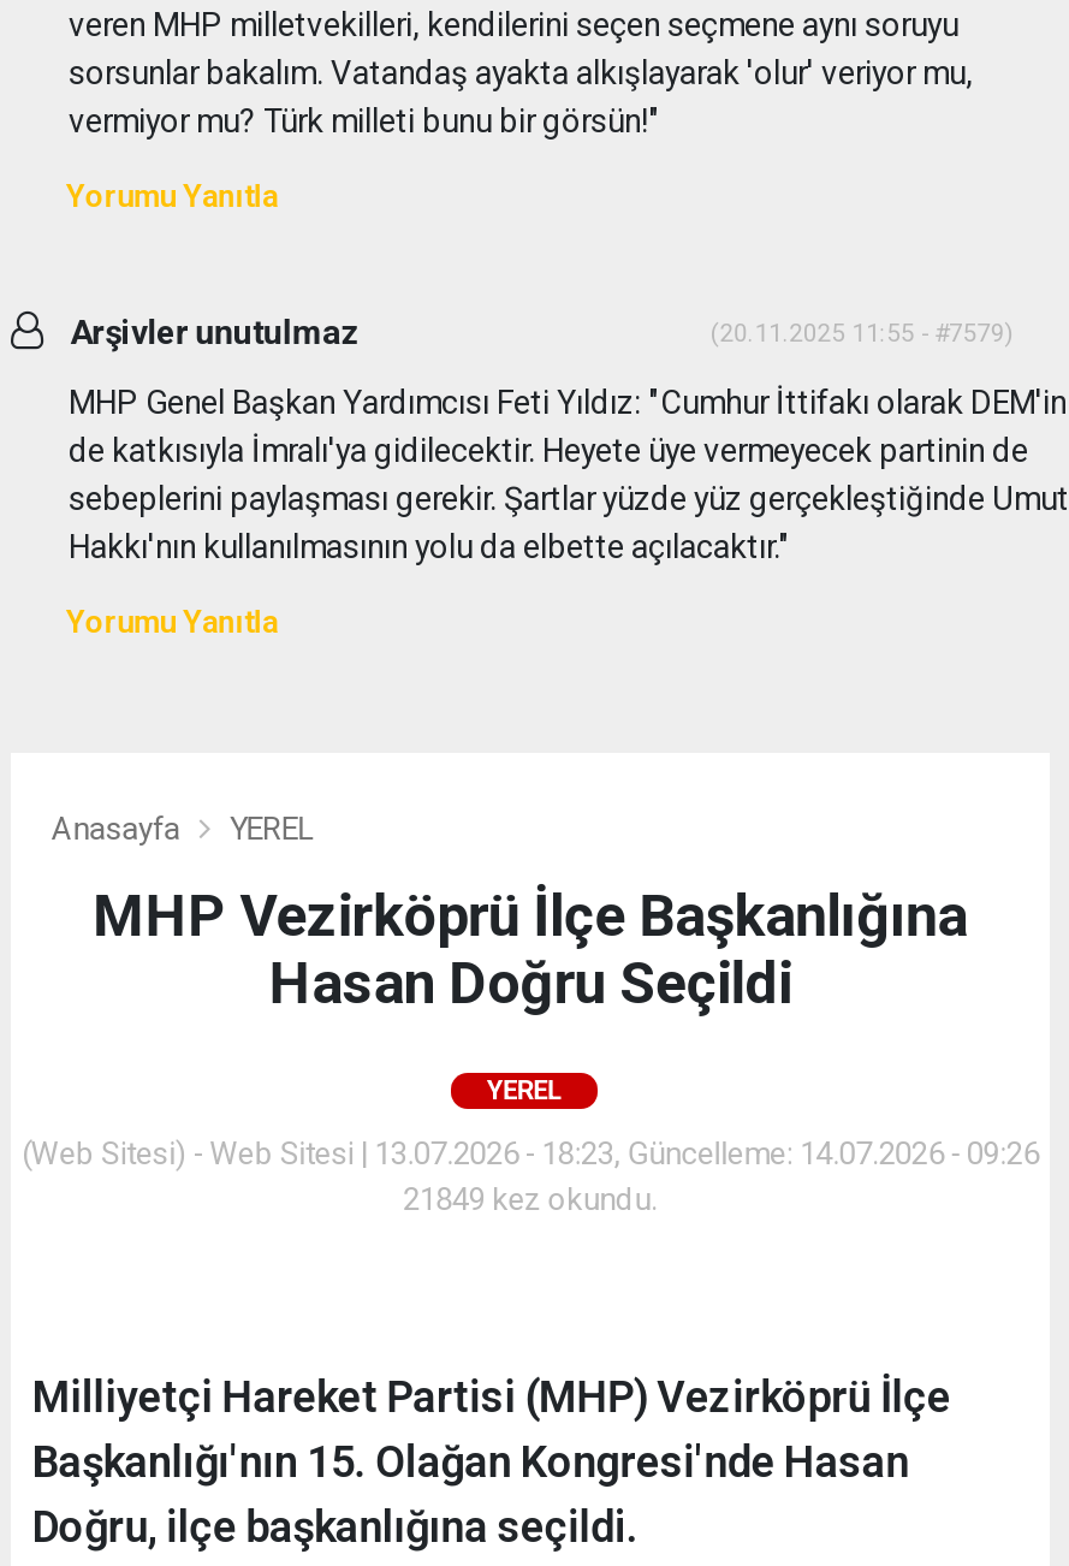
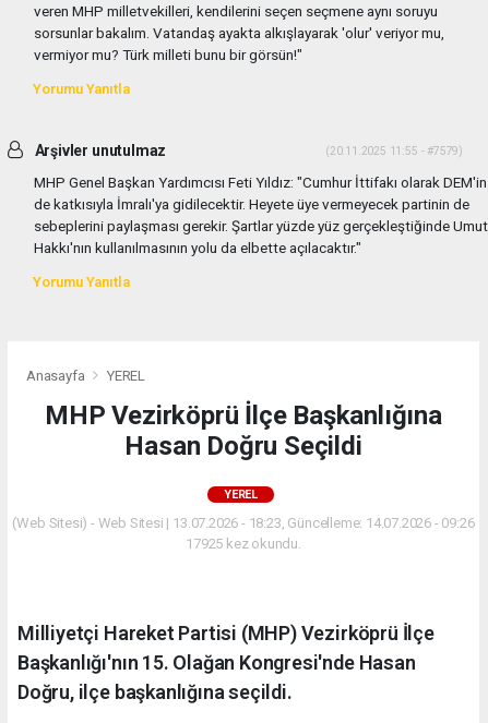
[403,1180,658,1216] 21849 kez okundu. -> [186,535,301,551] 17925 kez okundu.

